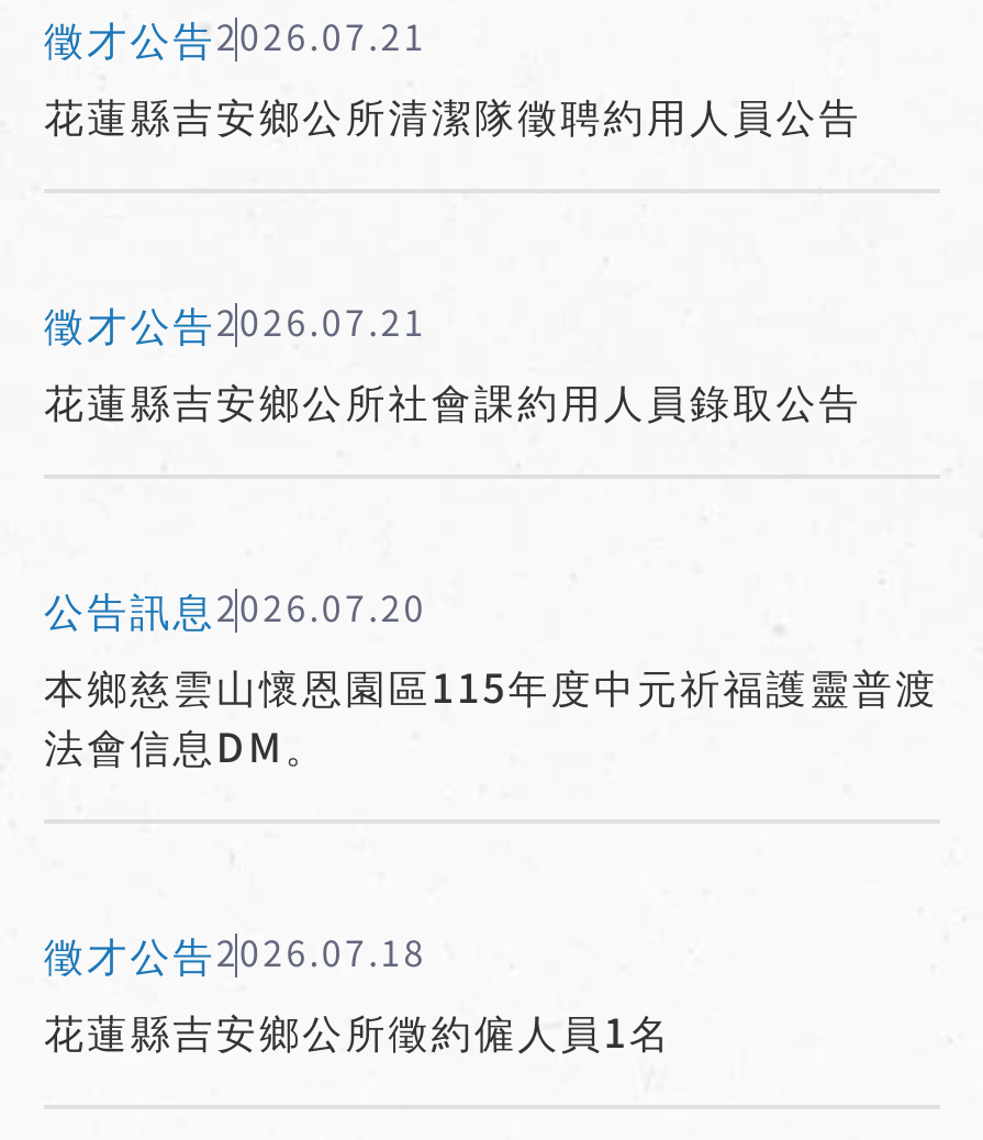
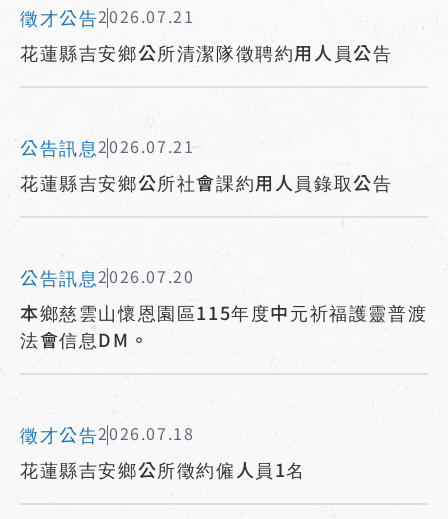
[44,294,427,351] 徵才公告2026.07.21 -> [20,134,194,160] 公告訊息2026.07.21

